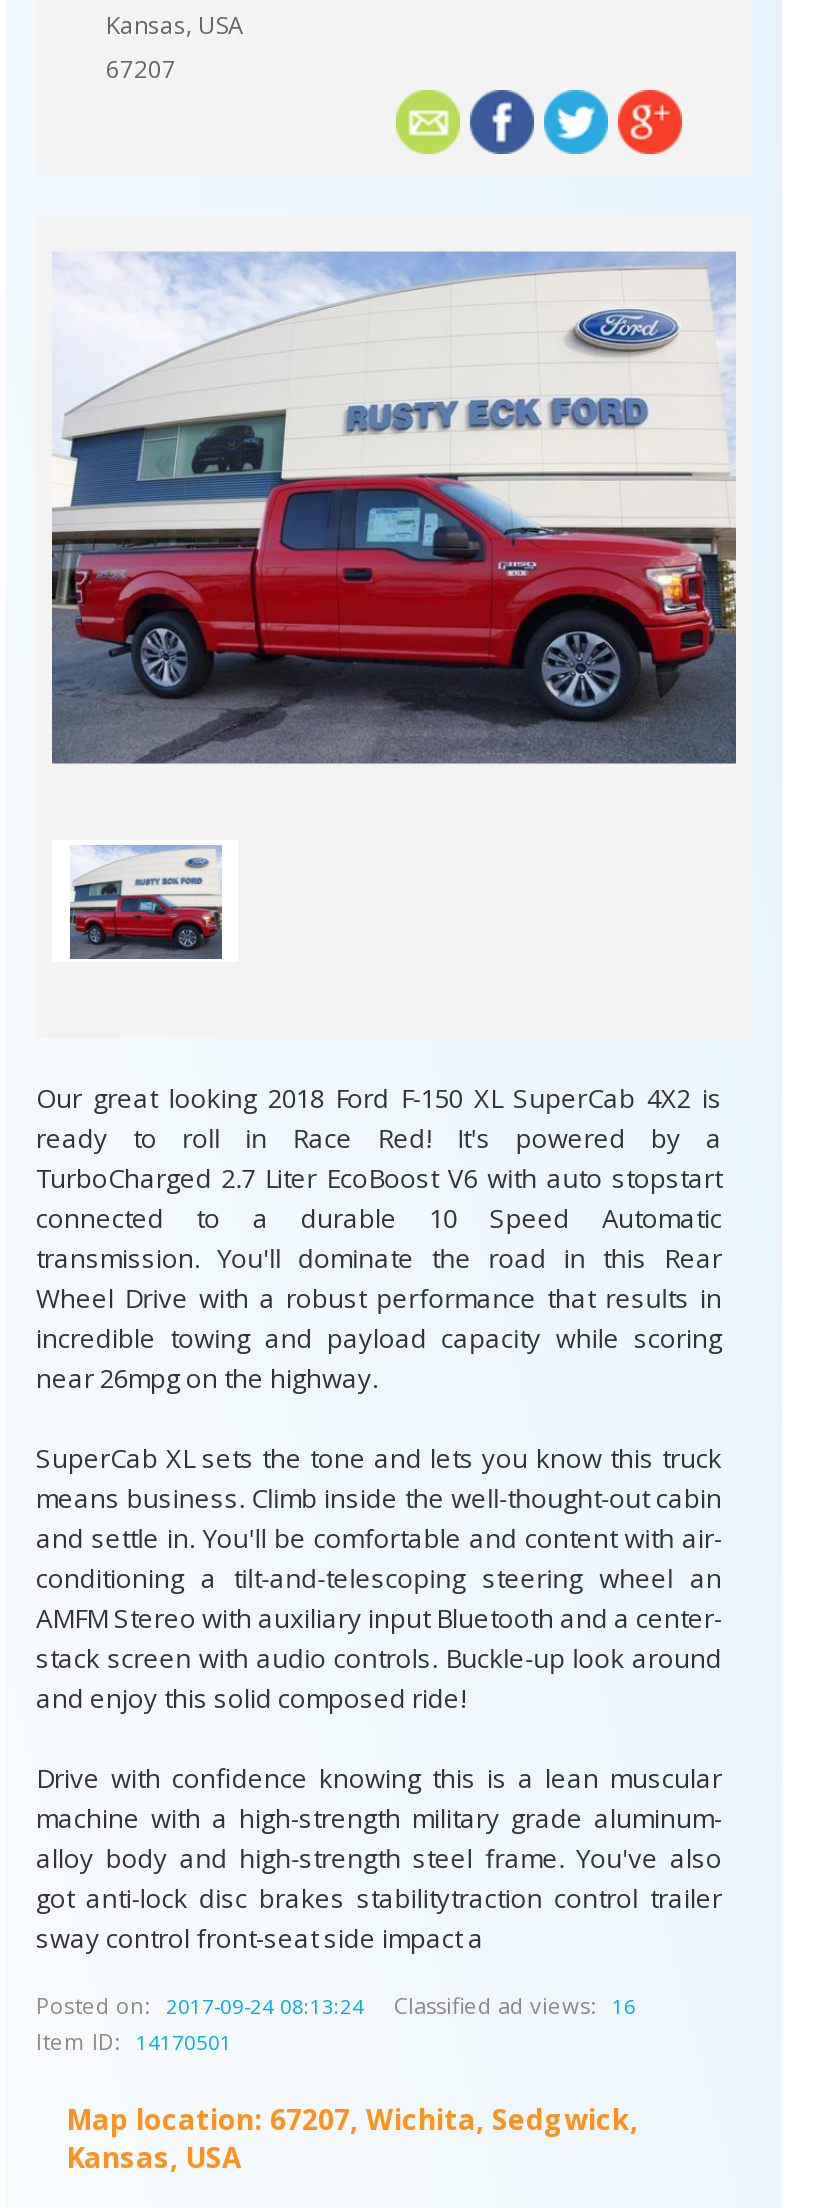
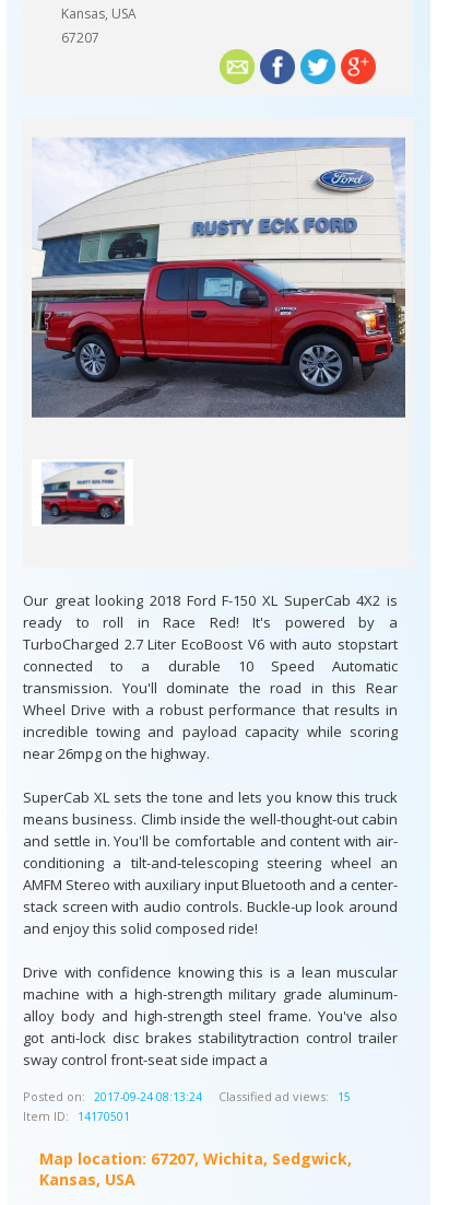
[394,1990,636,2020] Classified ad views: 16 -> [218,1088,351,1105] Classified ad views: 15

